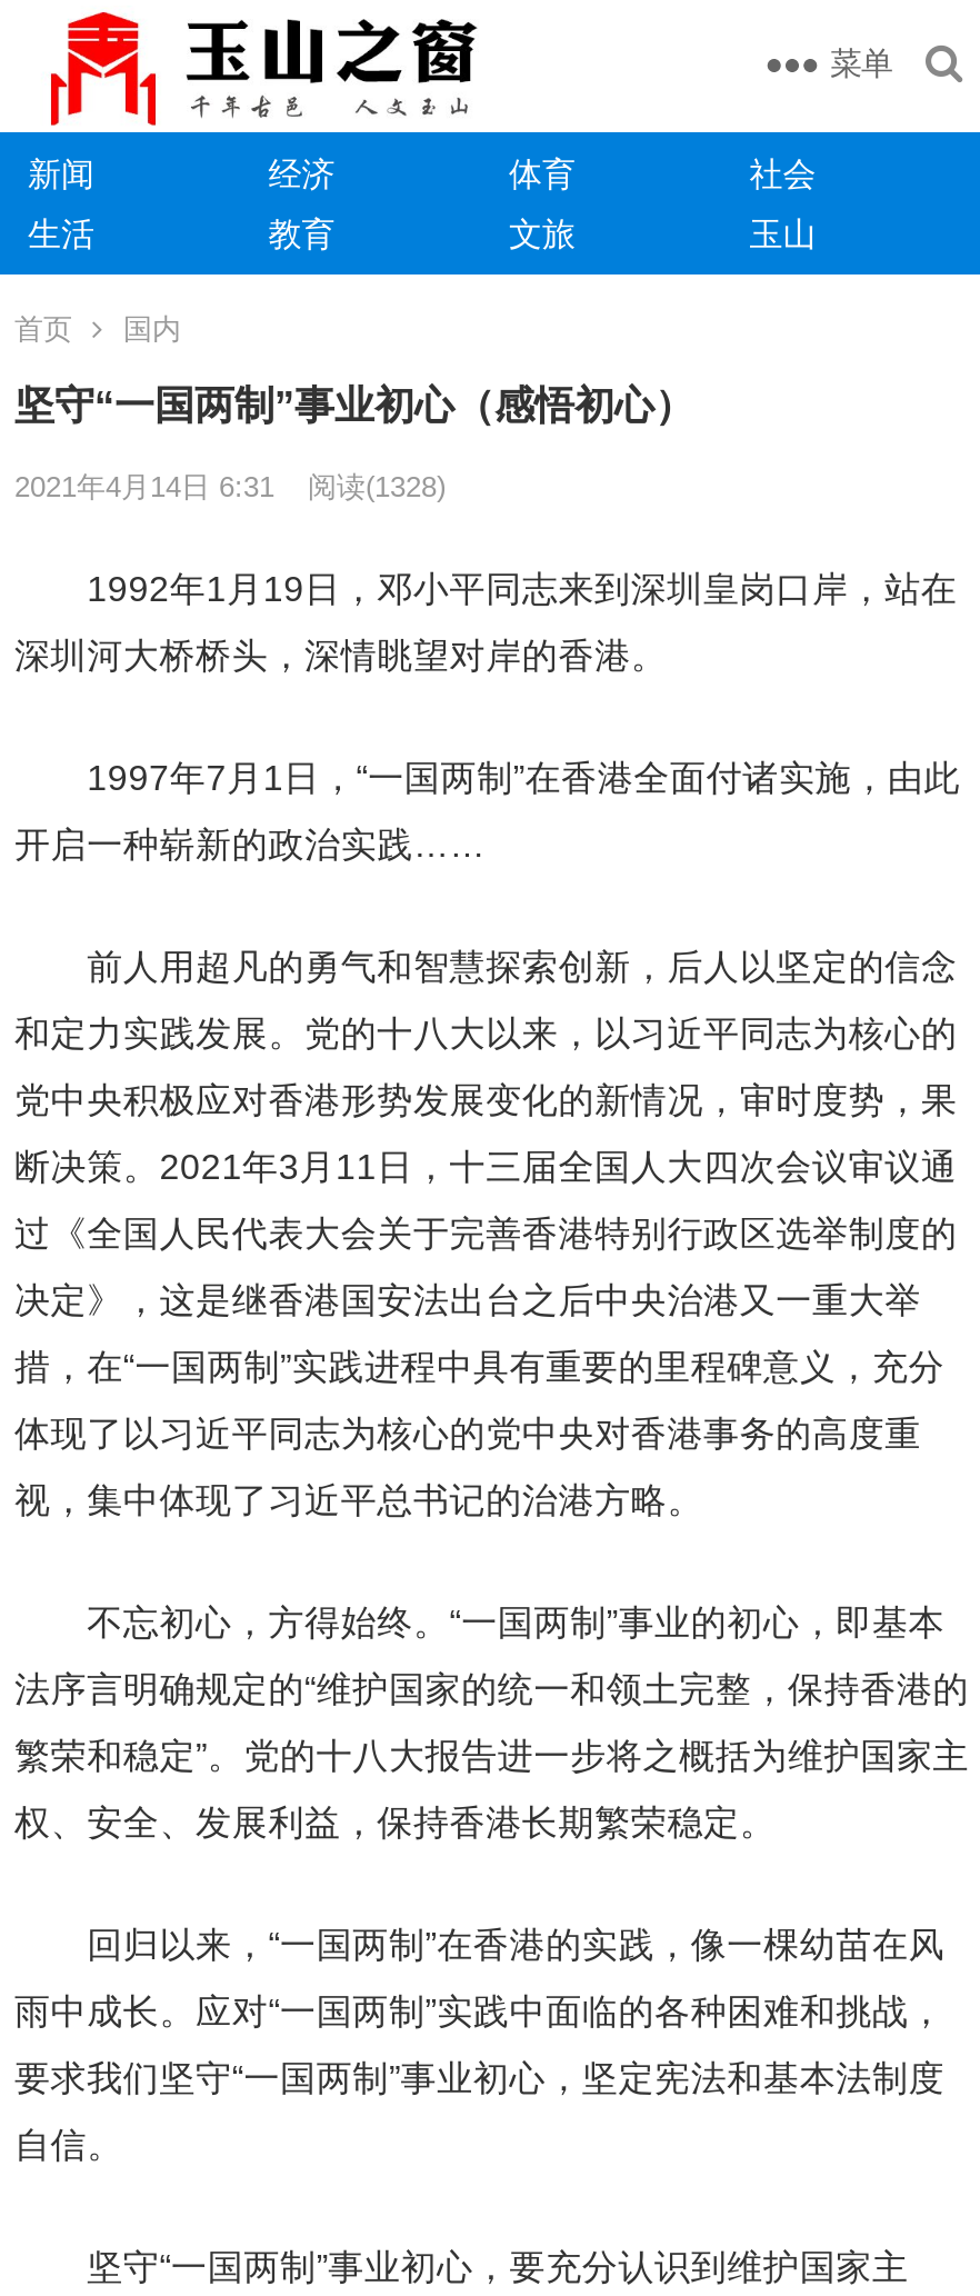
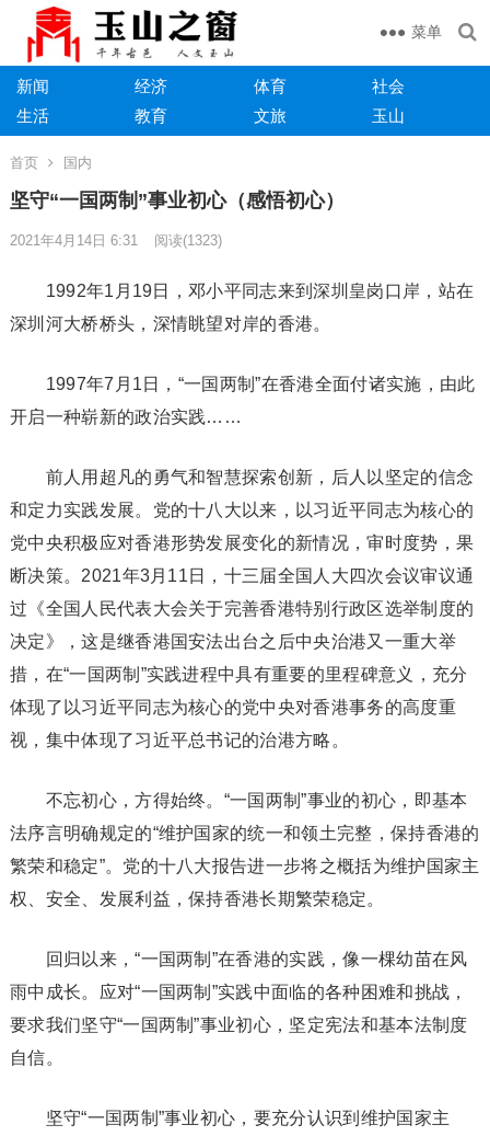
[14,470,446,503] 2021年4月14日 6:31 阅读(1328) -> [10,232,222,249] 2021年4月14日 6:31 阅读(1323)

